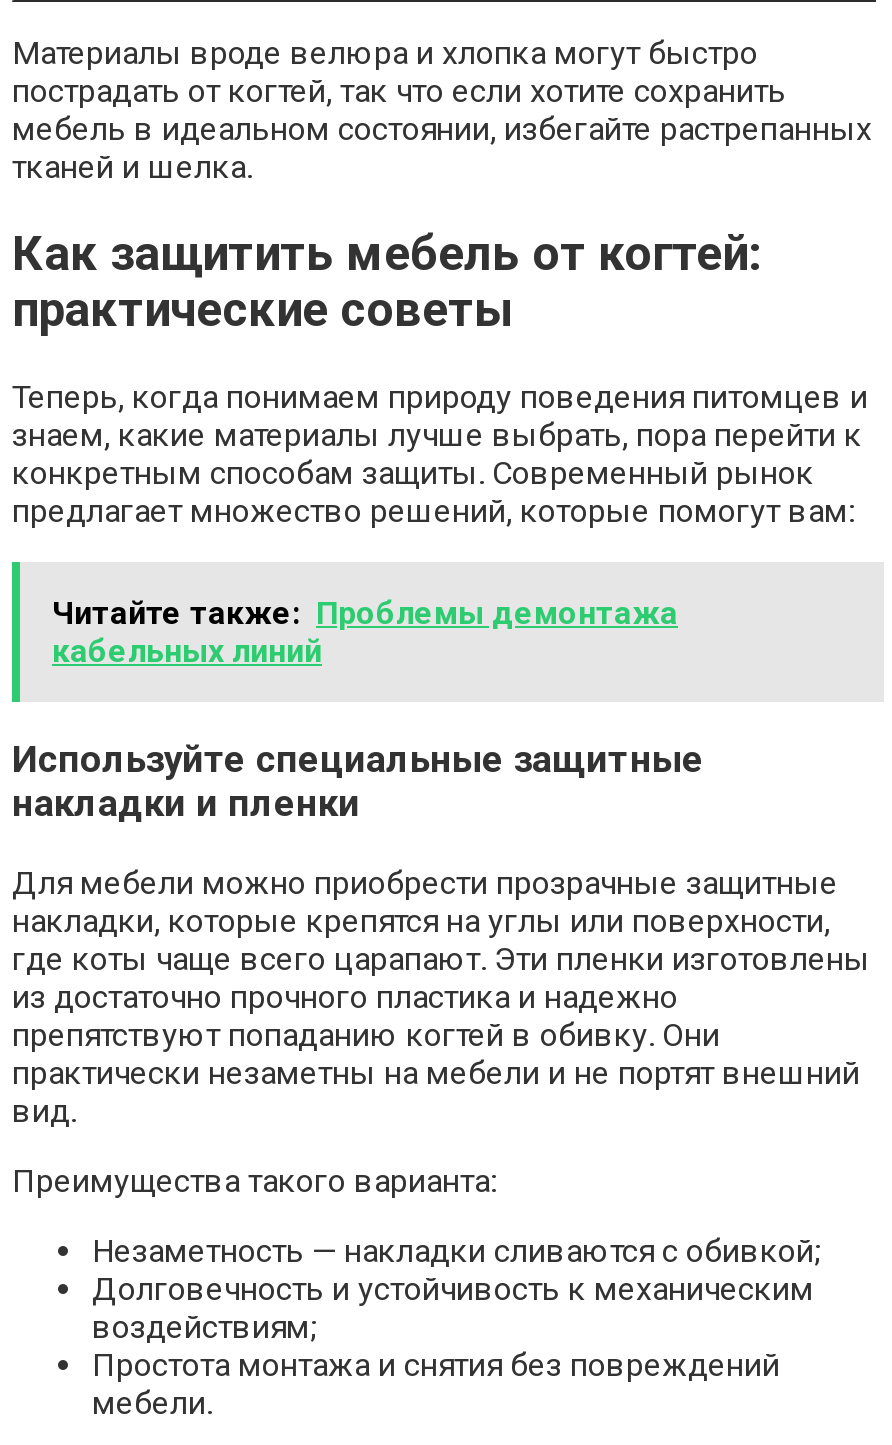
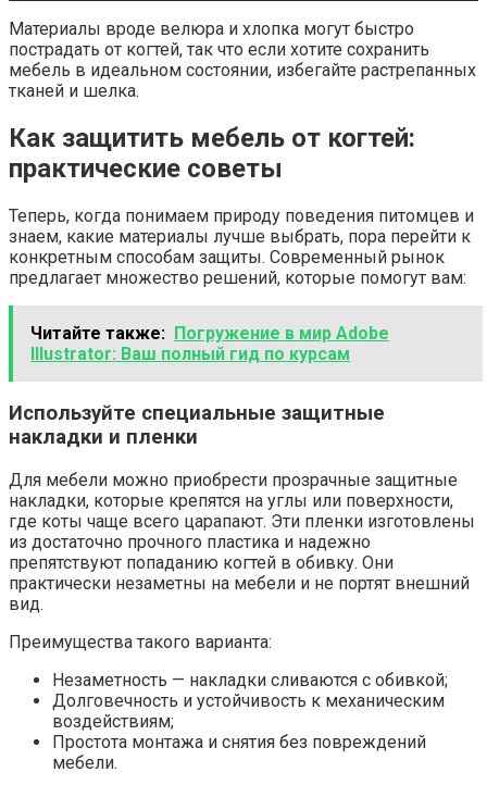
[52,593,678,669] Читайте также: Проблемы демонтажа | кабельных линий -> [30,323,389,364] Читайте также: Погружение в мир Adobe | Illustrator: Ваш полный гид по курсам

